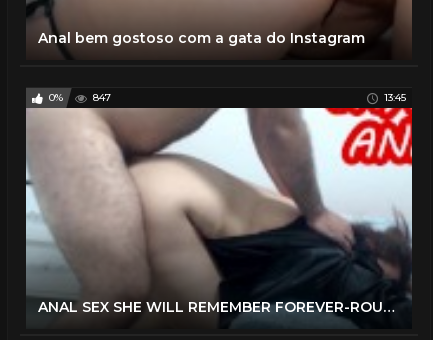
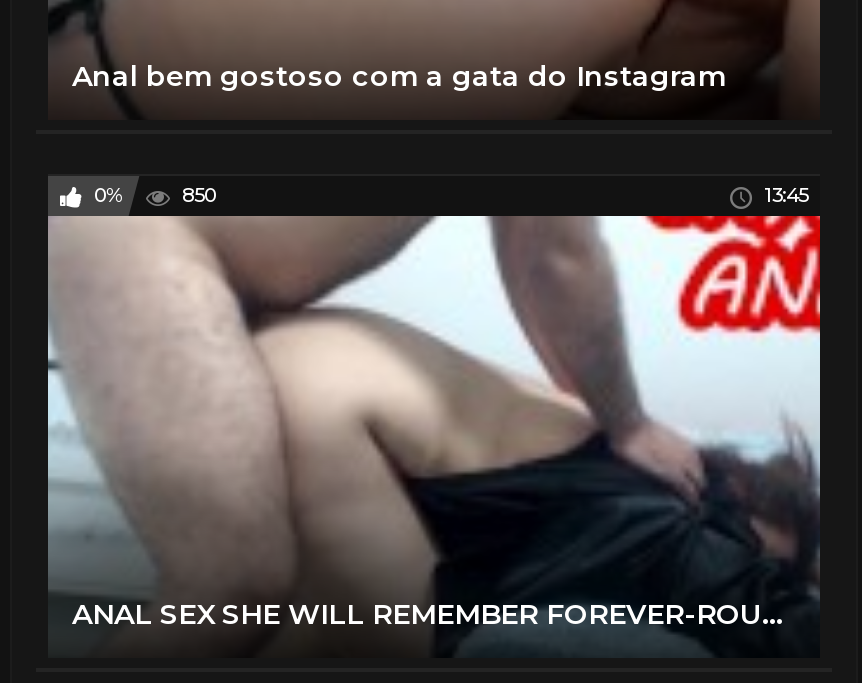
[93,91,111,104] 847 -> [182,183,216,209] 850

